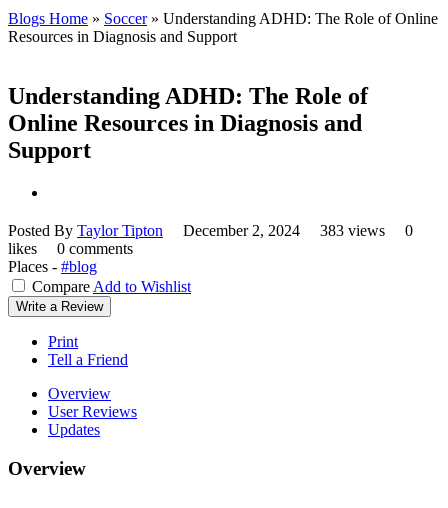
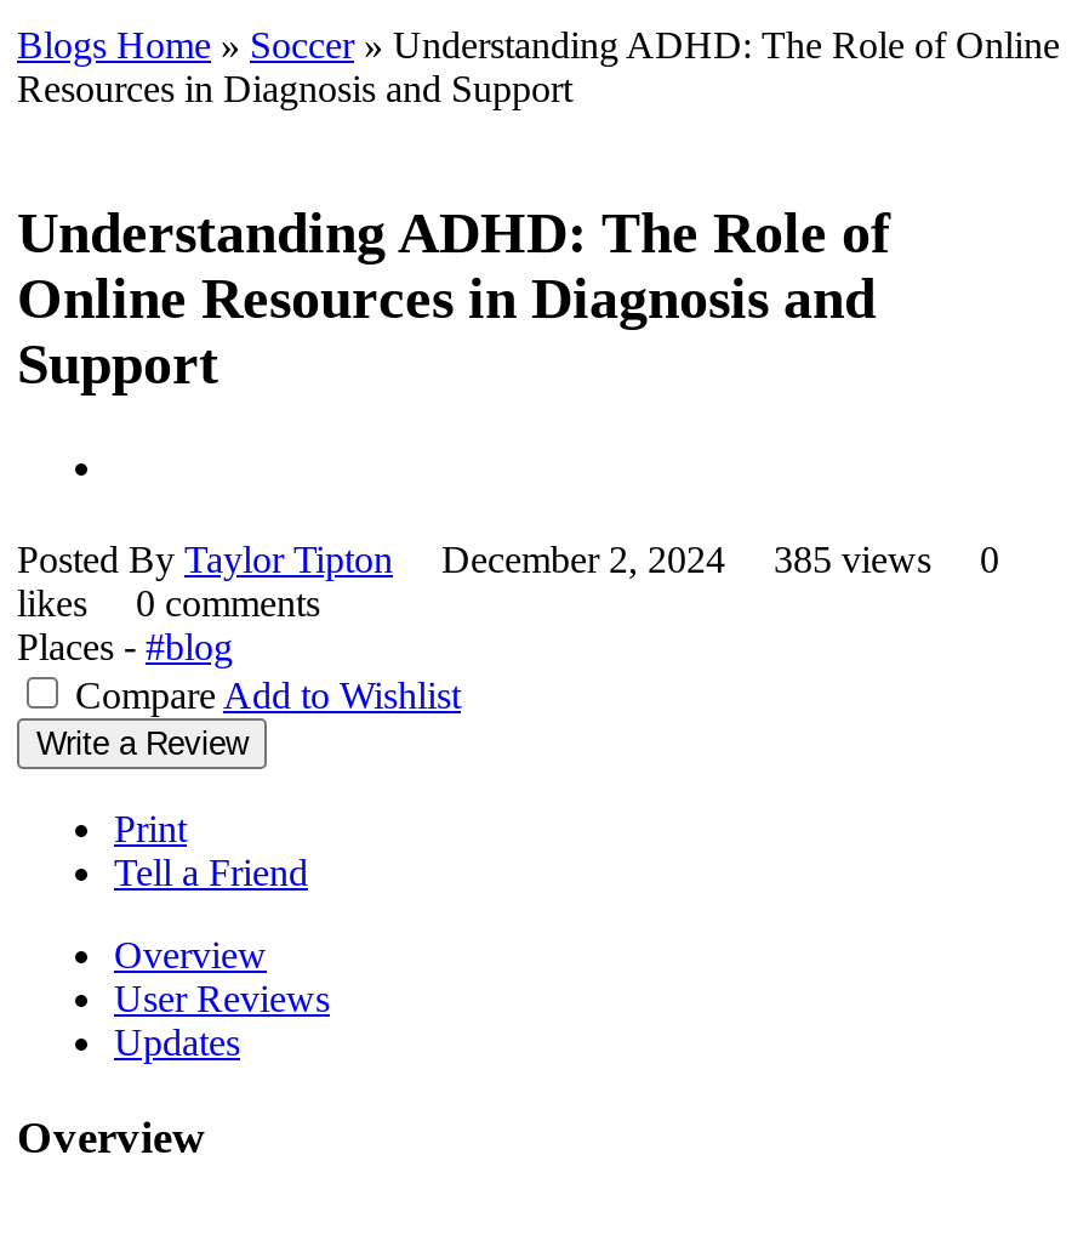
[8,222,413,239] Posted By Taylor Tipton December 2, 2024 383 views 0 -> [17,539,999,580] Posted By Taylor Tipton December 2, 2024 385 views 0

